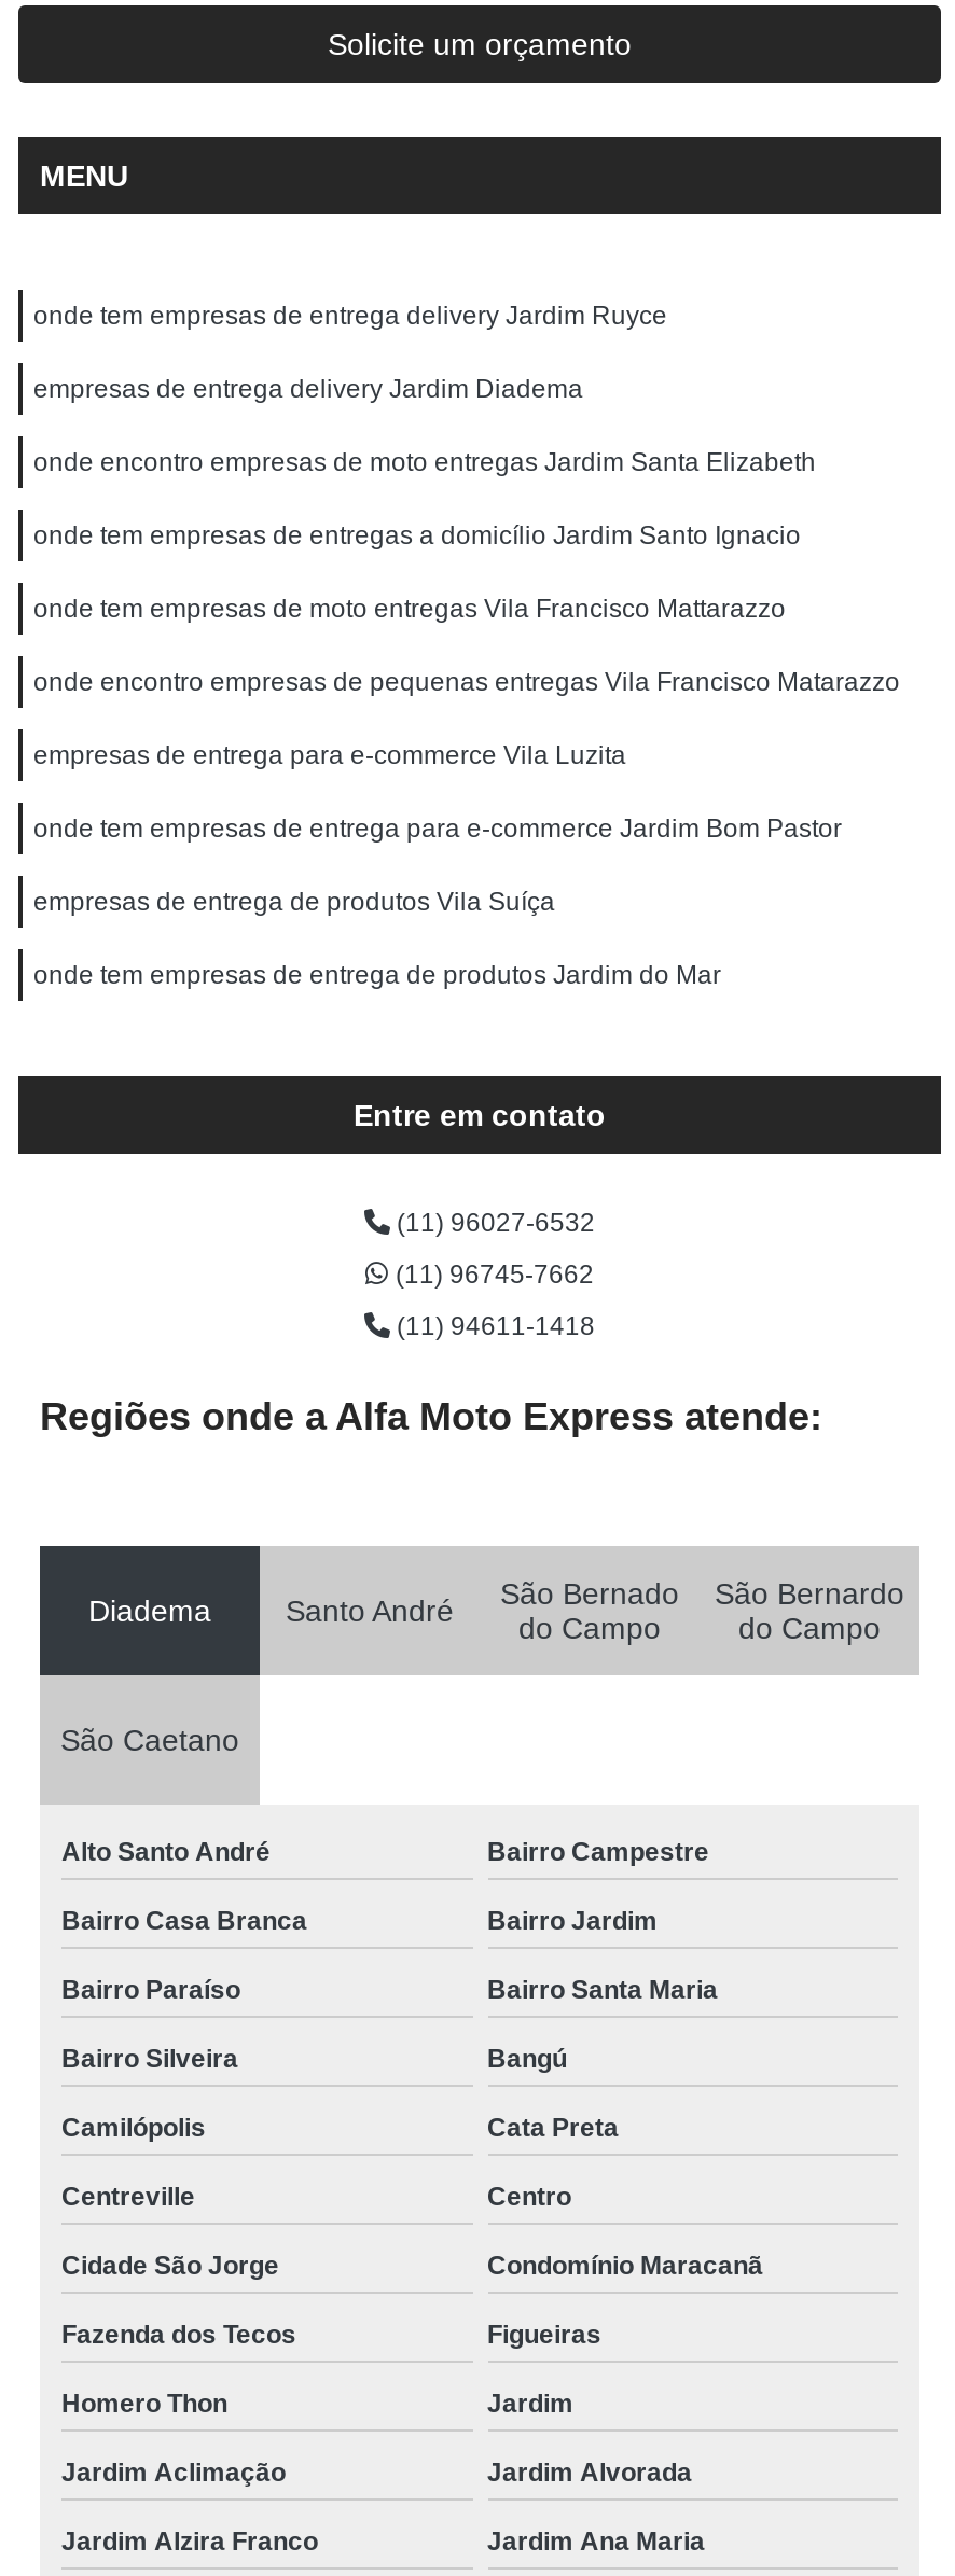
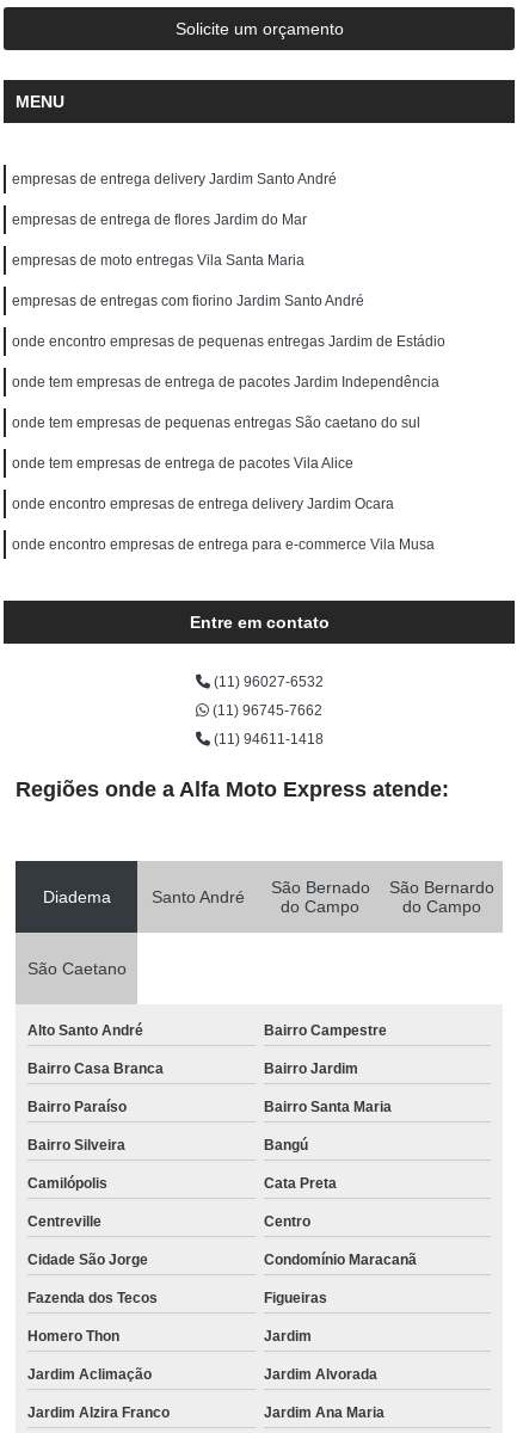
[33,301,667,331] onde tem empresas de entrega delivery Jardim Ruyce -> [12,171,337,187] empresas de entrega delivery Jardim Santo André
[33,374,583,404] empresas de entrega delivery Jardim Diadema -> [12,211,307,228] empresas de entrega de flores Jardim do Mar
[33,447,816,477] onde encontro empresas de moto entregas Jardim Santa Elizabeth -> [12,252,304,269] empresas de moto entregas Vila Santa Maria
[33,520,801,551] onde tem empresas de entregas a domicílio Jardim Santo Ignacio -> [12,293,364,309] empresas de entregas com fiorino Jardim Santo André
[33,594,786,624] onde tem empresas de moto entregas Vila Francisco Mattarazzo -> [12,333,445,350] onde encontro empresas de pequenas entregas Jardim de Estádio
[33,667,900,697] onde encontro empresas de pequenas entregas Vila Francisco Matarazzo -> [12,374,439,390] onde tem empresas de entrega de pacotes Jardim Independência
[33,740,626,770] empresas de entrega para e-commerce Vila Luzita -> [12,414,420,431] onde tem empresas de pequenas entregas São caetano do sul
[33,813,842,844] onde tem empresas de entrega para e-commerce Jardim Bom Pastor -> [12,455,353,472] onde tem empresas de entrega de pacotes Vila Alice
[33,887,555,917] empresas de entrega de produtos Vila Suíça -> [12,496,394,512] onde encontro empresas de entrega delivery Jardim Ocara
[33,960,721,990] onde tem empresas de entrega de produtos Jardim do Mar -> [12,536,435,553] onde encontro empresas de entrega para e-commerce Vila Musa

